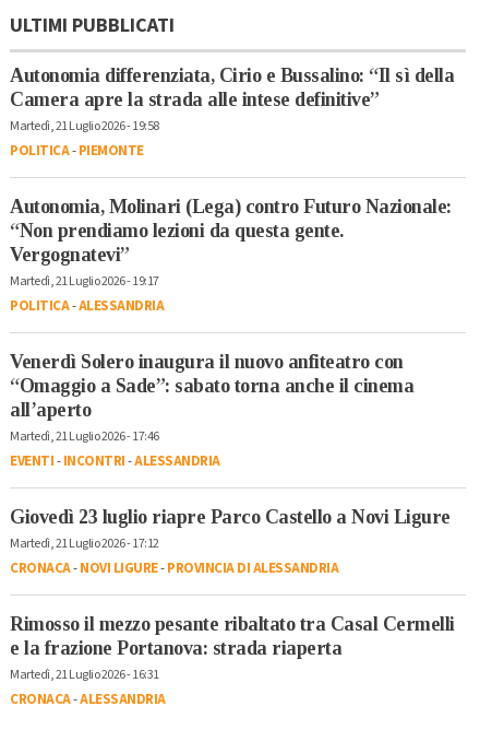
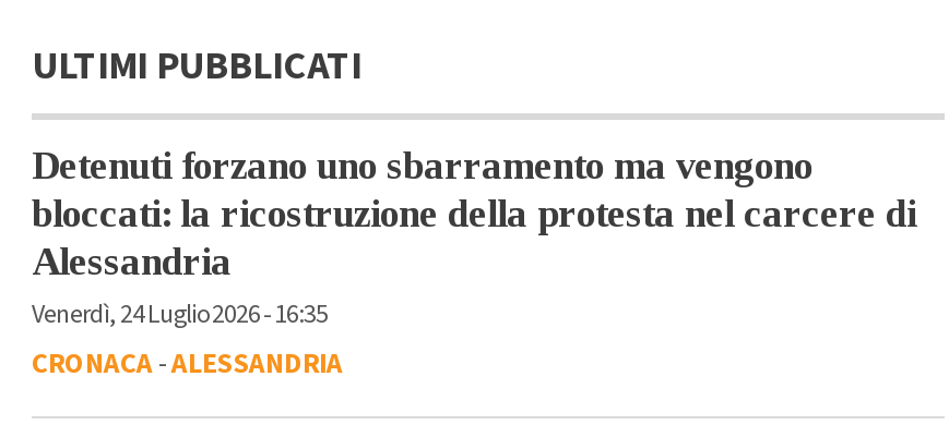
[10,64,454,684] Autonomia differenziata, Cirio e Bussalino: “Il sì della | Camera apre la strada alle intese definitive” | Martedì, 21 Luglio 2026 - 19:58 | POLITICA-PIEMONTE | Autonomia, Molinari (Lega) contro Futuro Nazionale: | “Non prendiamo lezioni da questa gente. | Vergognatevi” | Martedì, 21 Luglio 2026 - 19:17 | POLITICA-ALESSANDRIA | Venerdì Solero inaugura il nuovo anfiteatro con | “Omaggio a Sade”: sabato torna anche il cinema | all’aperto | Martedì, 21 Luglio 2026 - 17:46 | EVENTI-INCONTRI-ALESSANDRIA | Giovedì 23 luglio riapre Parco Castello a Novi Ligure | Martedì, 21 Luglio 2026 - 17:12 | CRONACA-NOVI LIGURE-PROVINCIA DI ALESSANDRIA | Rimosso il mezzo pesante ribaltato tra Casal Cermelli | e la frazione Portanova: strada riaperta | Martedì, 21 Luglio 2026 - 16:31 -> [32,144,916,333] Detenuti forzano uno sbarramento ma vengono | bloccati: la ricostruzione della protesta nel carcere di | Alessandria | Venerdì, 24 Luglio 2026 - 16:35

